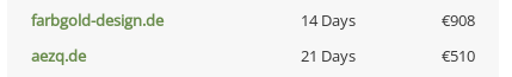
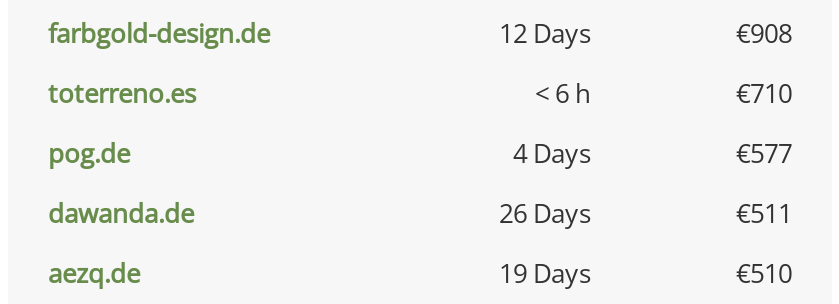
[300,9,355,31] 14 Days -> [499,15,591,51] 12 Days
none -> [48,75,792,231] toterreno.es | < 6 h | €710 | pog.de | 4 Days | €577 | dawanda.de | 26 Days | €511
[300,45,355,66] 21 Days -> [499,255,591,291] 19 Days

